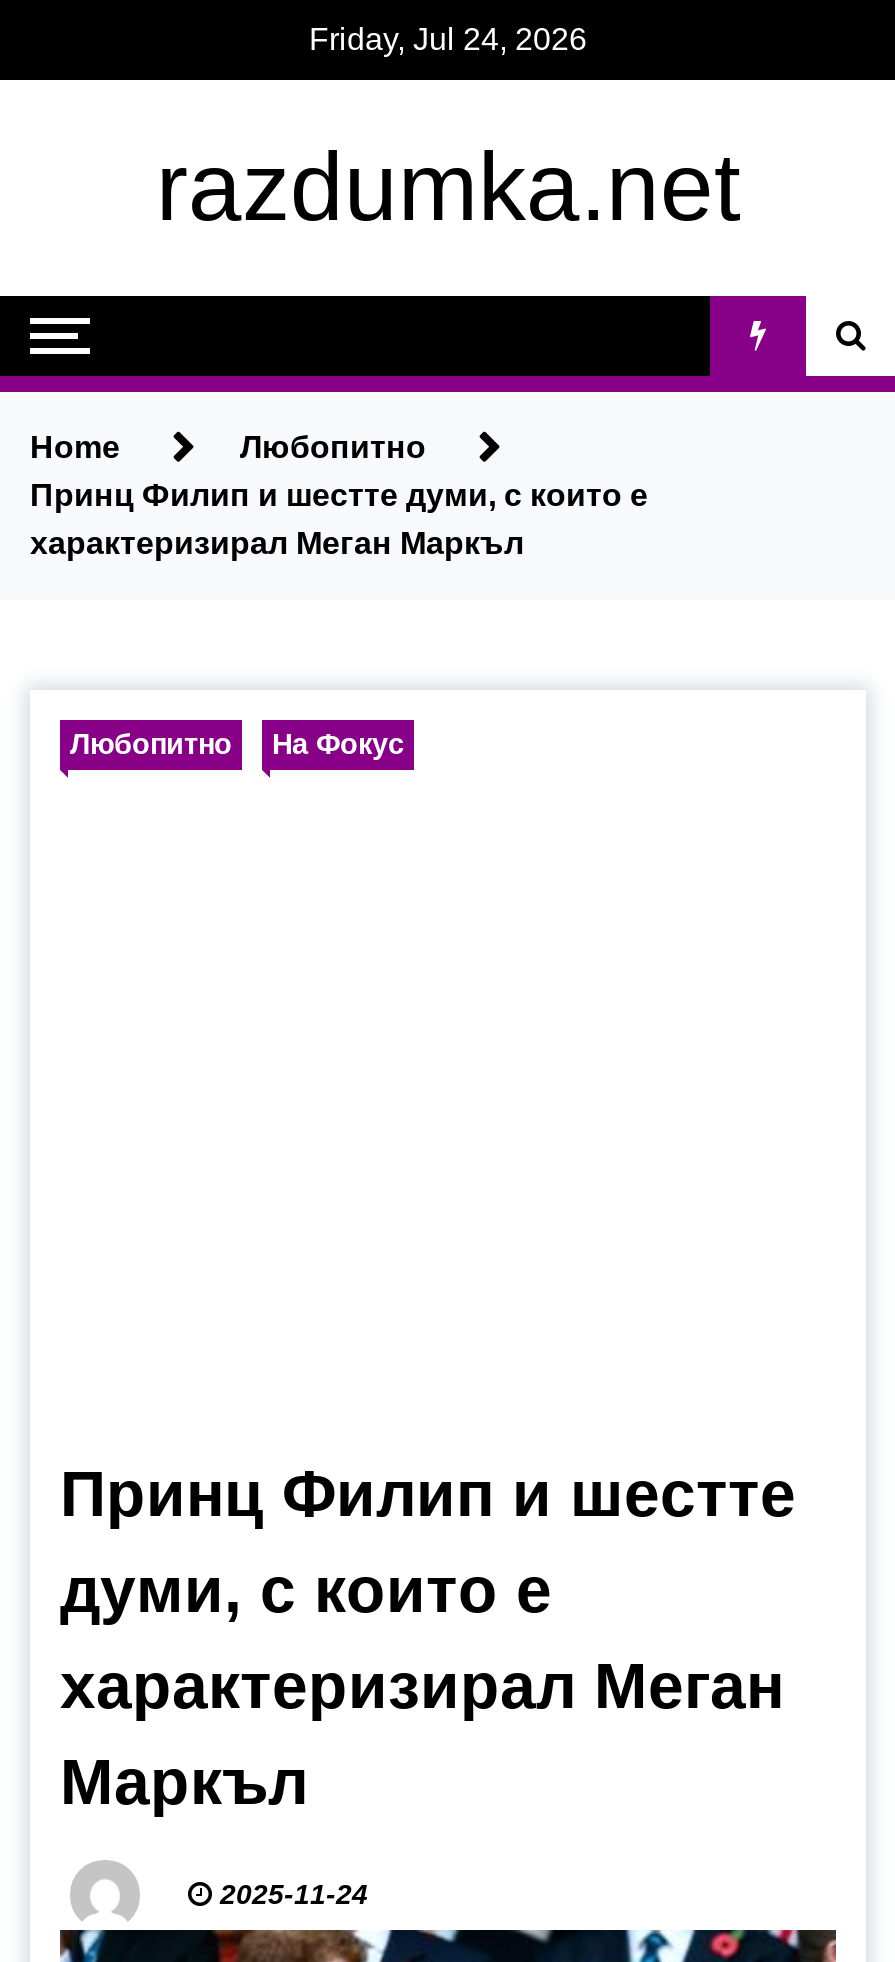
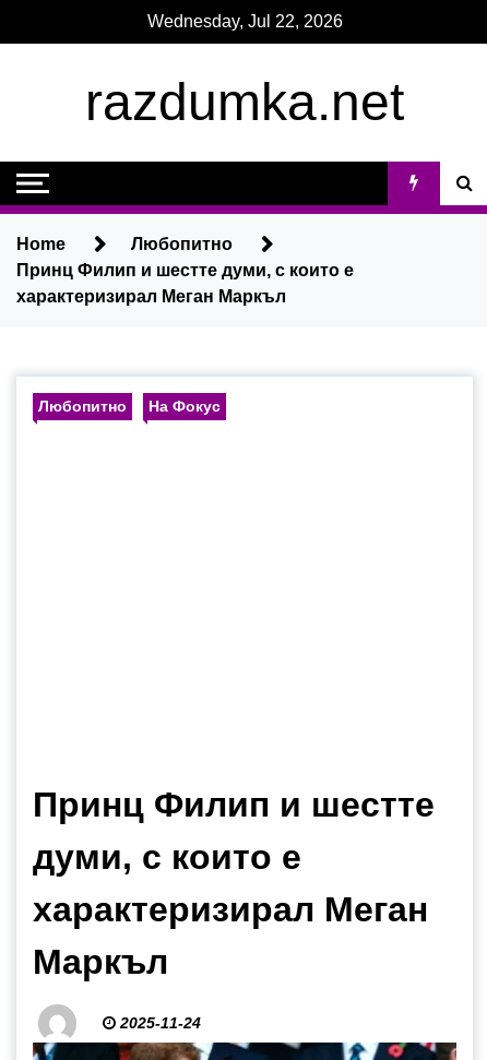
[309,22,587,56] Friday, Jul 24, 2026 -> [147,12,342,31] Wednesday, Jul 22, 2026

